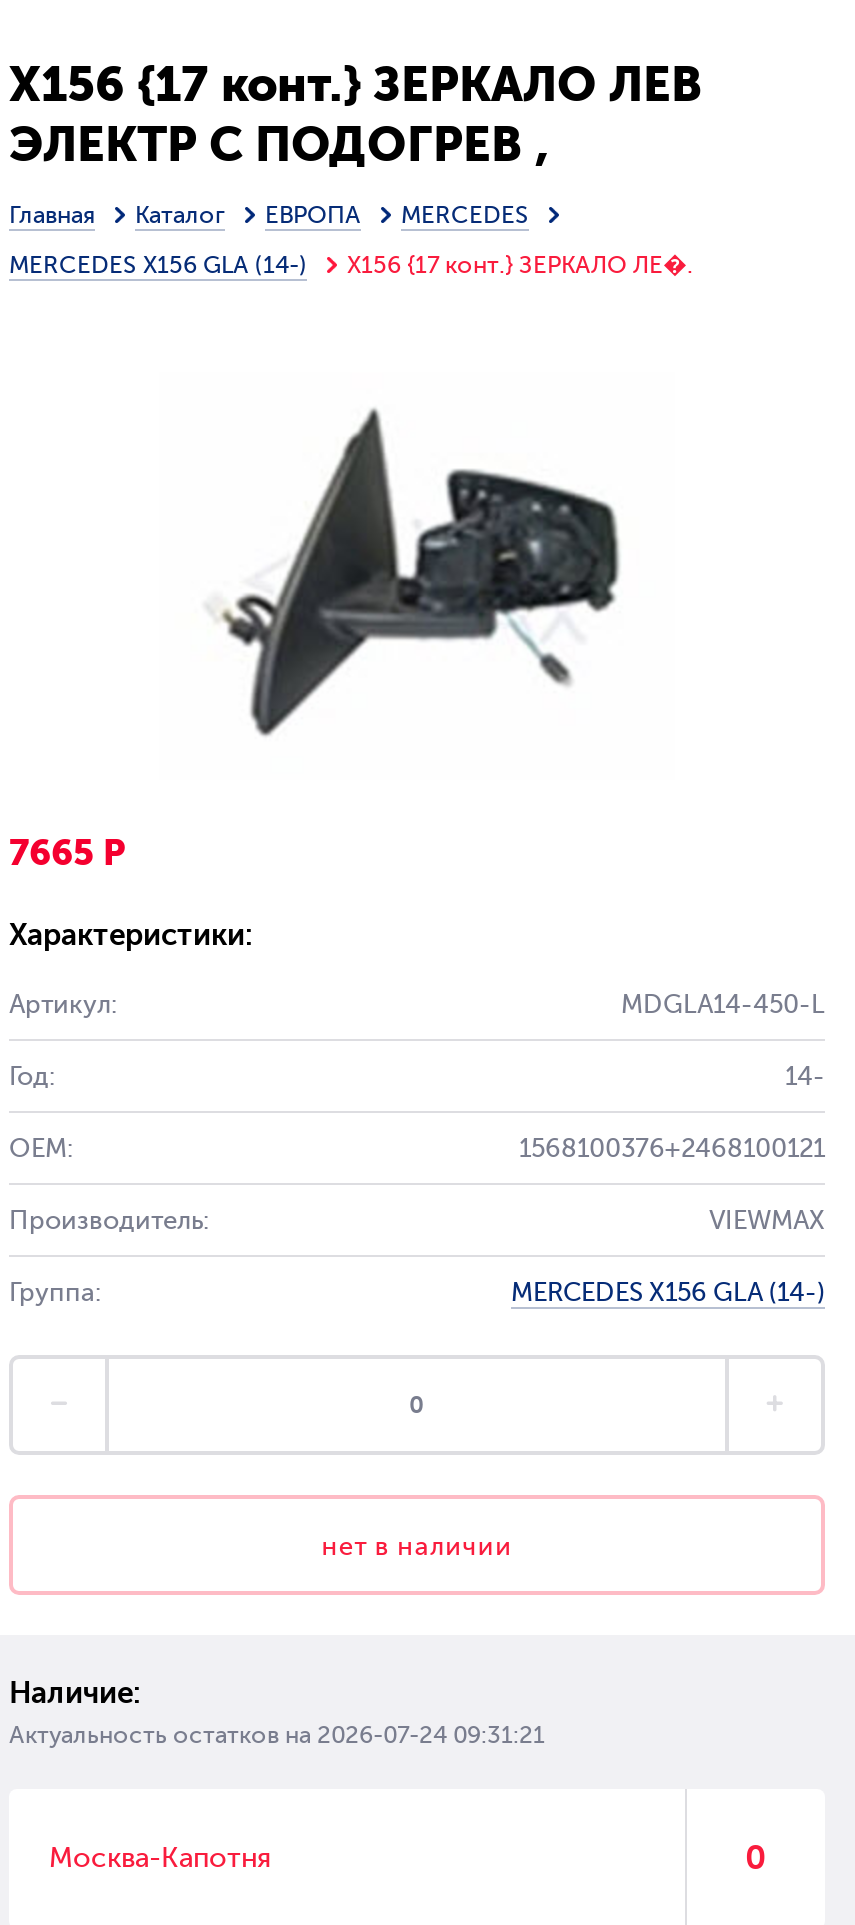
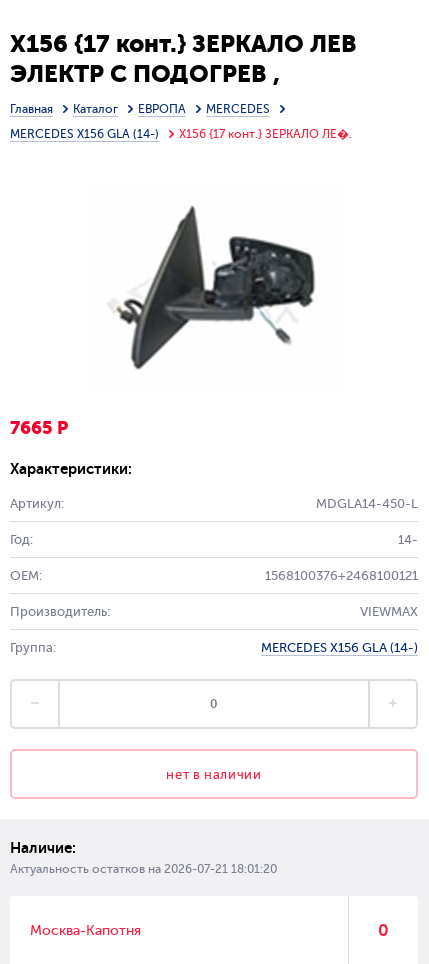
[9,1721,545,1749] Актуальность остатков на 2026-07-24 09:31:21 -> [10,862,277,876] Актуальность остатков на 2026-07-21 18:01:20

